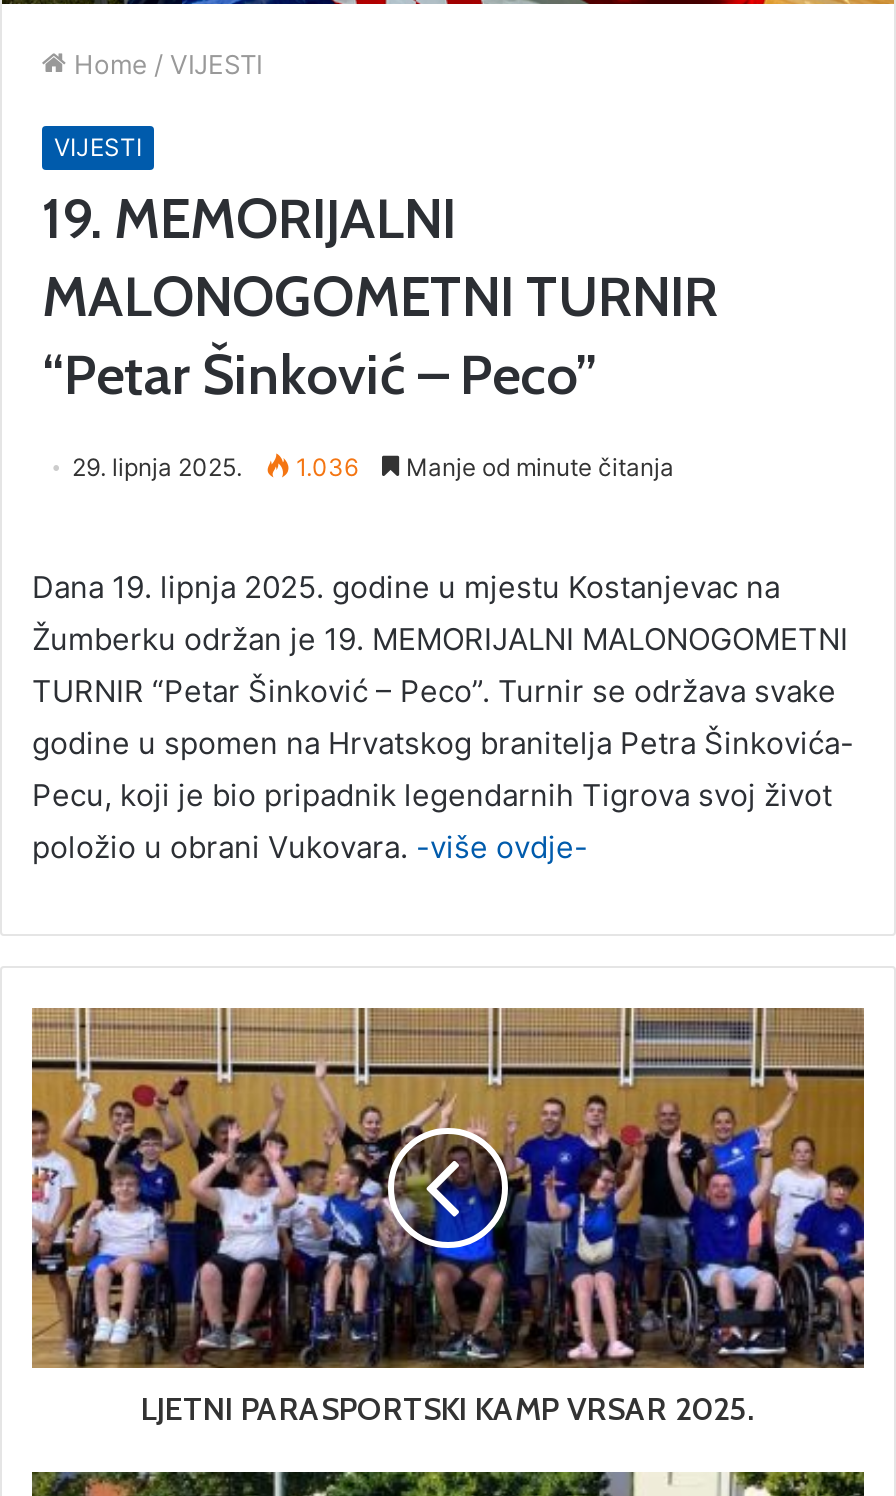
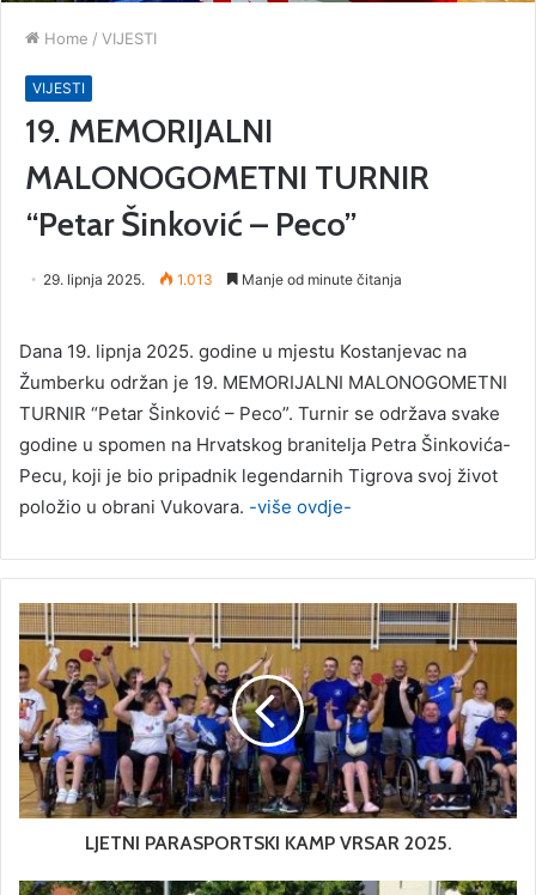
[72,452,674,482] 29. lipnja 2025. 1.036 Manje od minute čitanja -> [43,271,402,289] 29. lipnja 2025. 1.013 Manje od minute čitanja

